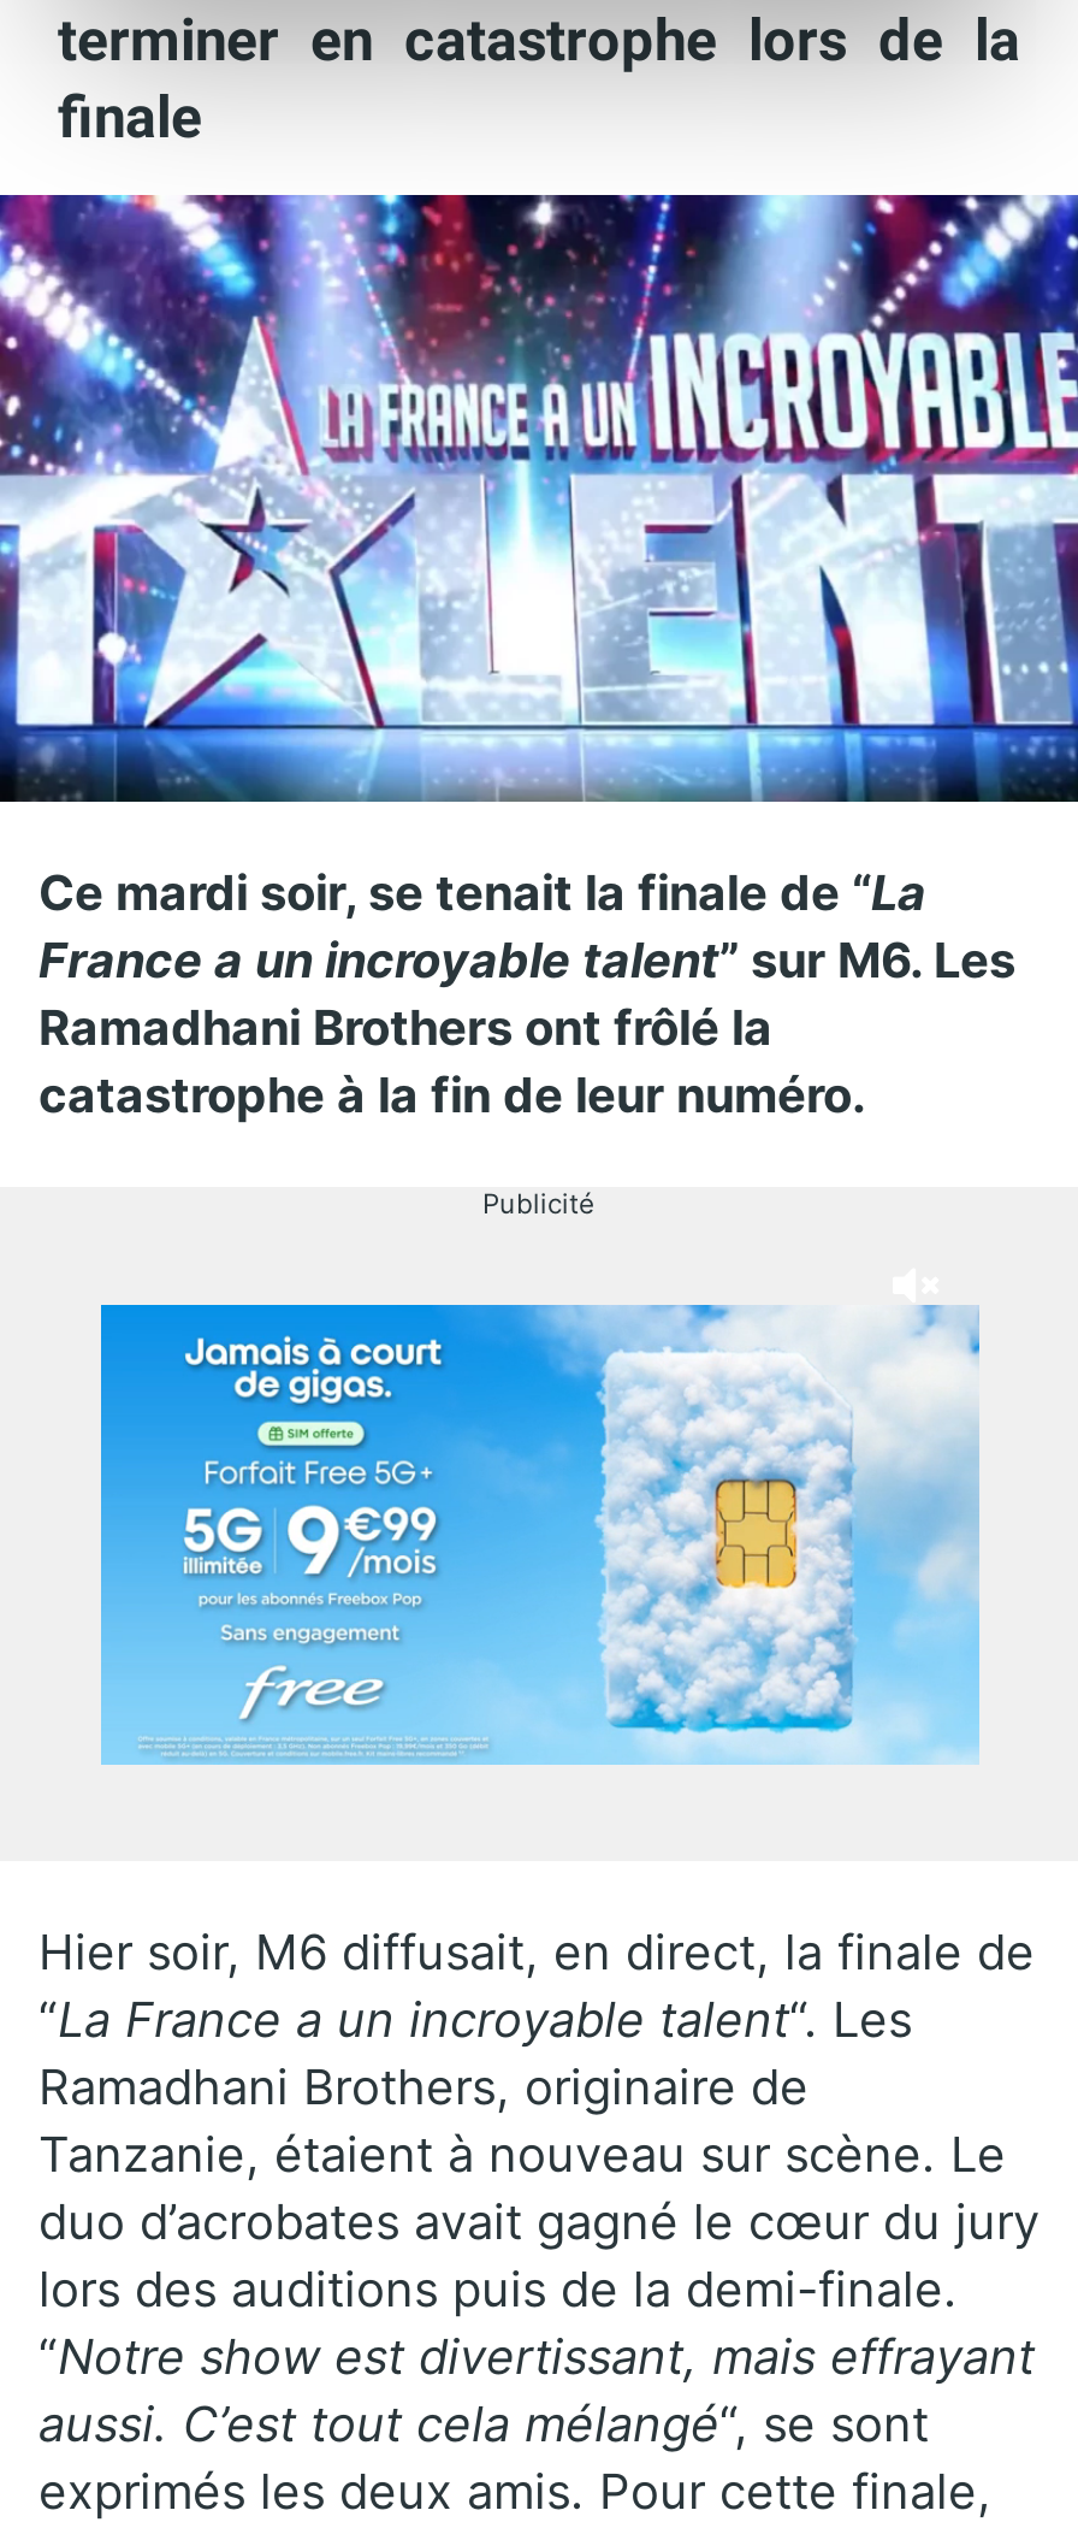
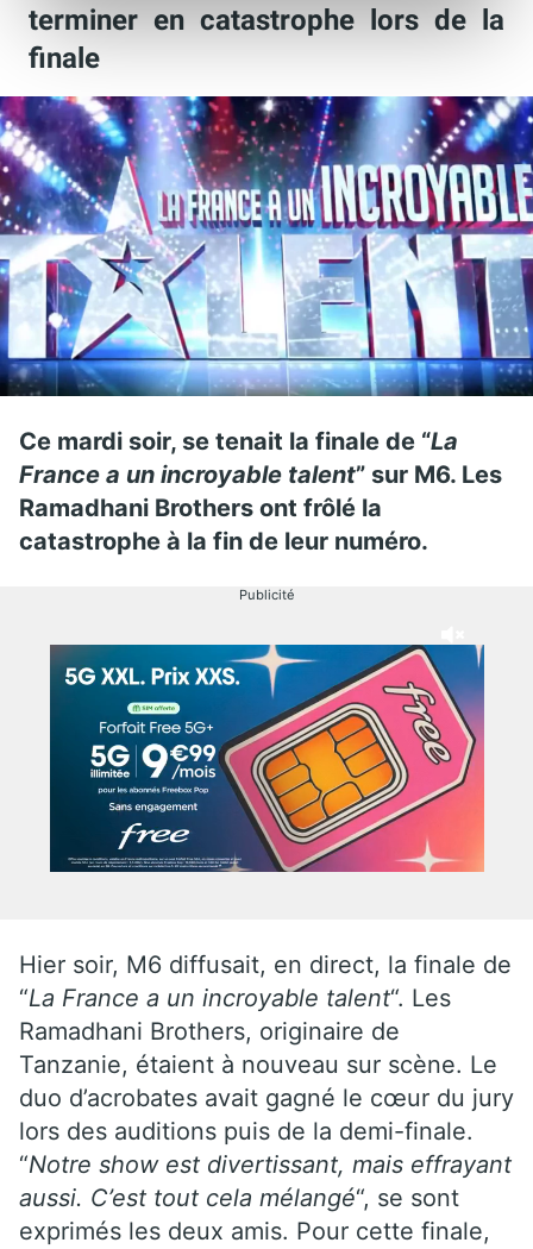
[99,1303,982,1765] [image] -> [49,644,485,873] [image]

